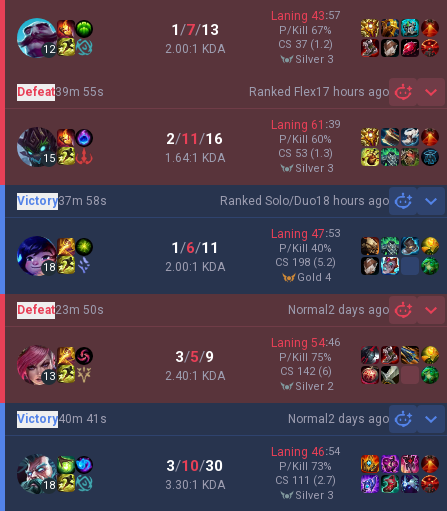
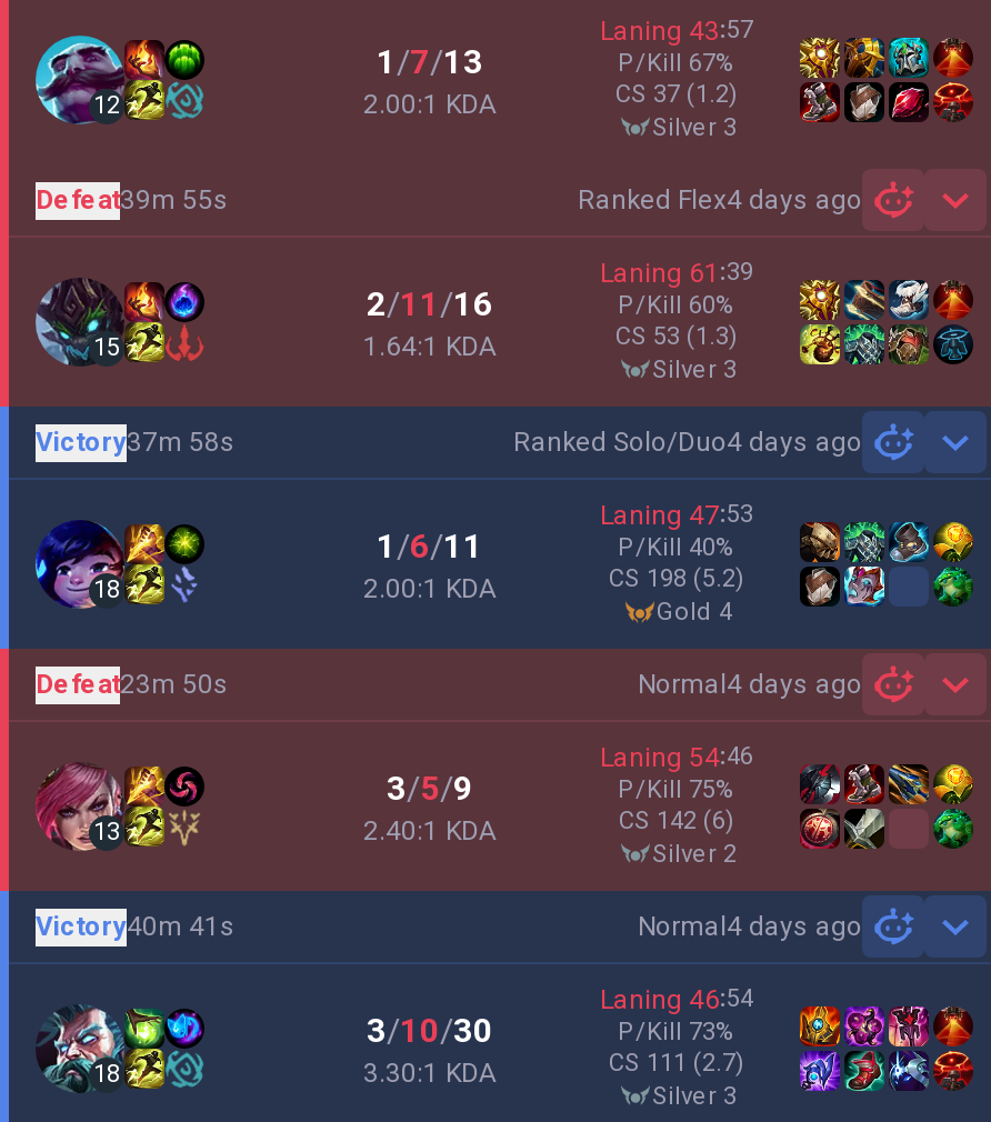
[249,84,389,99] Ranked Flex17 hours ago -> [578,183,862,216] Ranked Flex4 days ago
[220,193,389,208] Ranked Solo/Duo18 hours ago -> [513,425,862,458] Ranked Solo/Duo4 days ago
[288,302,389,317] Normal 2 days ago -> [638,668,862,700] Normal 4 days ago
[288,411,389,426] Normal 2 days ago -> [638,910,862,942] Normal 4 days ago

